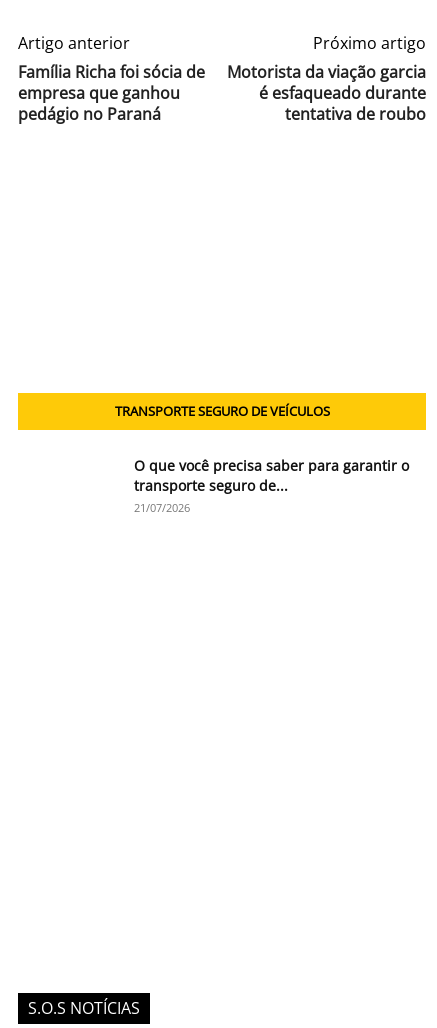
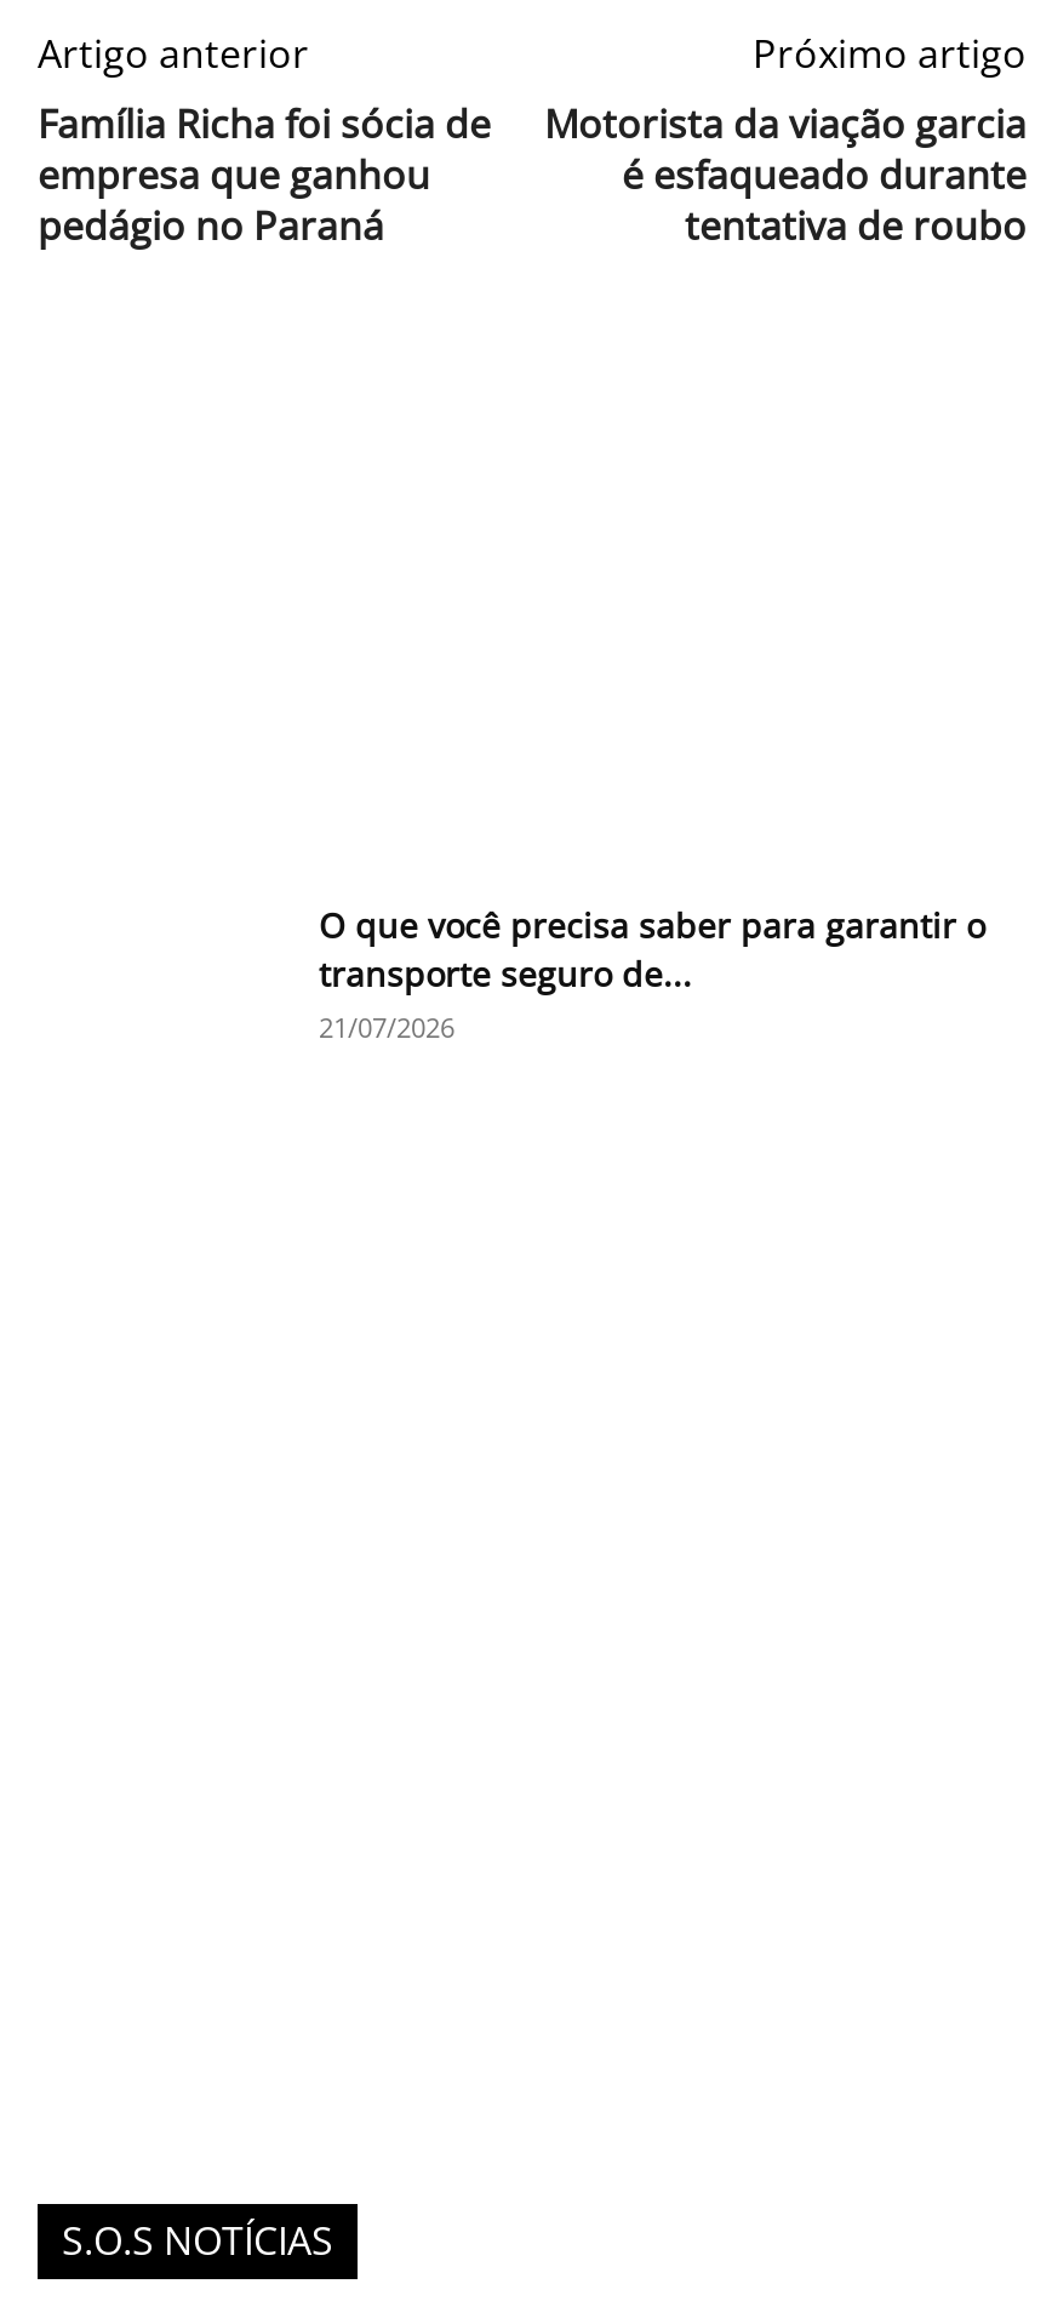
[114,402,329,420] TRANSPORTE SEGURO DE VEÍCULOS -> none

